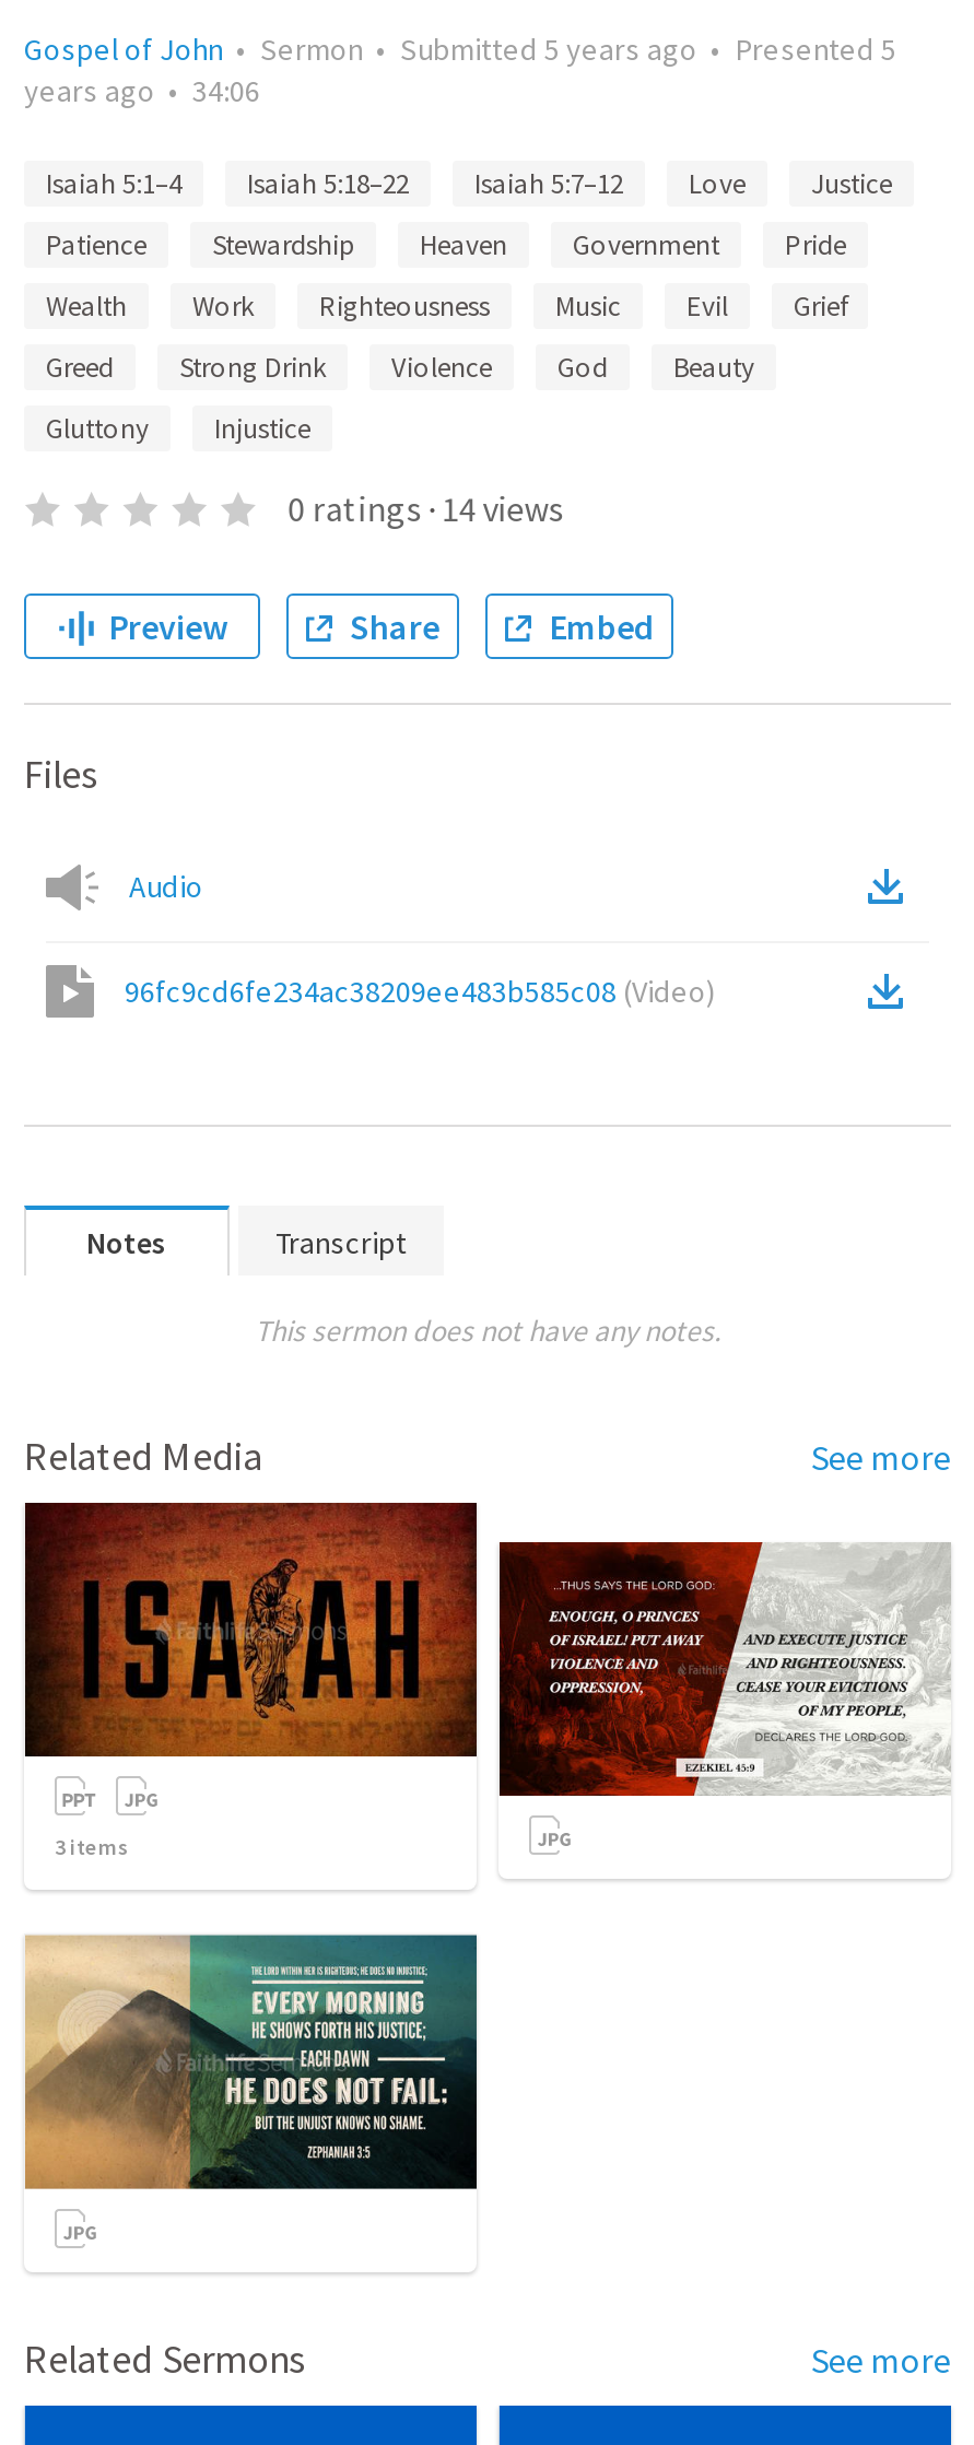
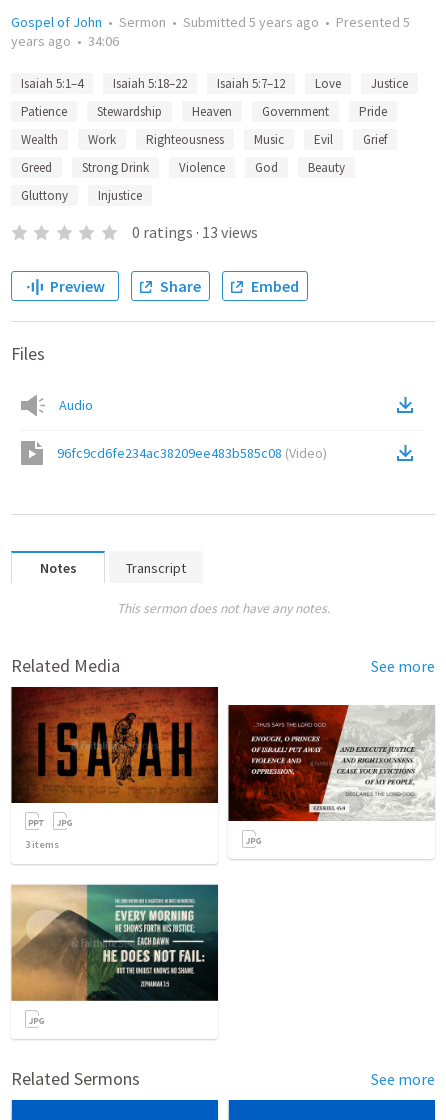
[288,486,563,530] 0 ratings · 14 views -> [132,222,258,242] 0 ratings · 13 views

